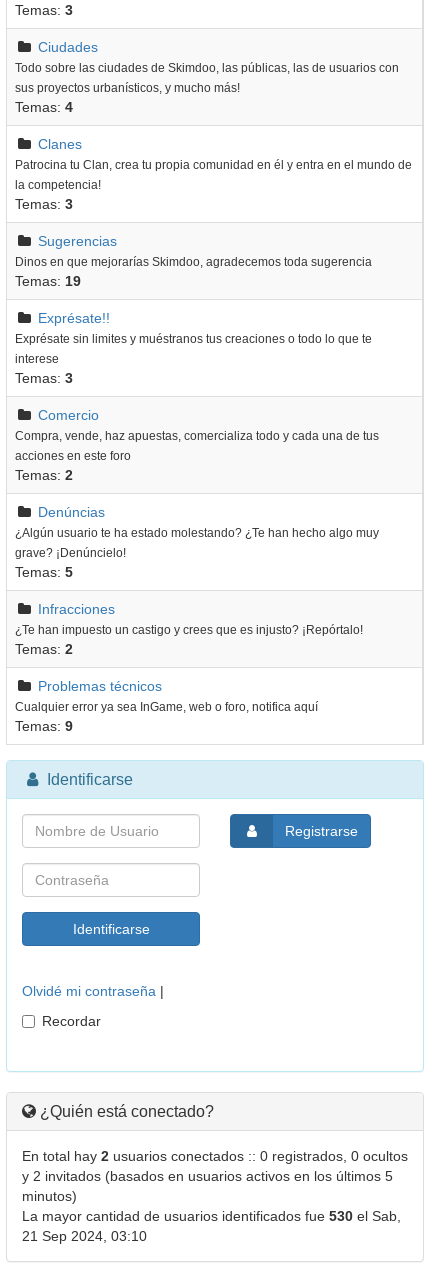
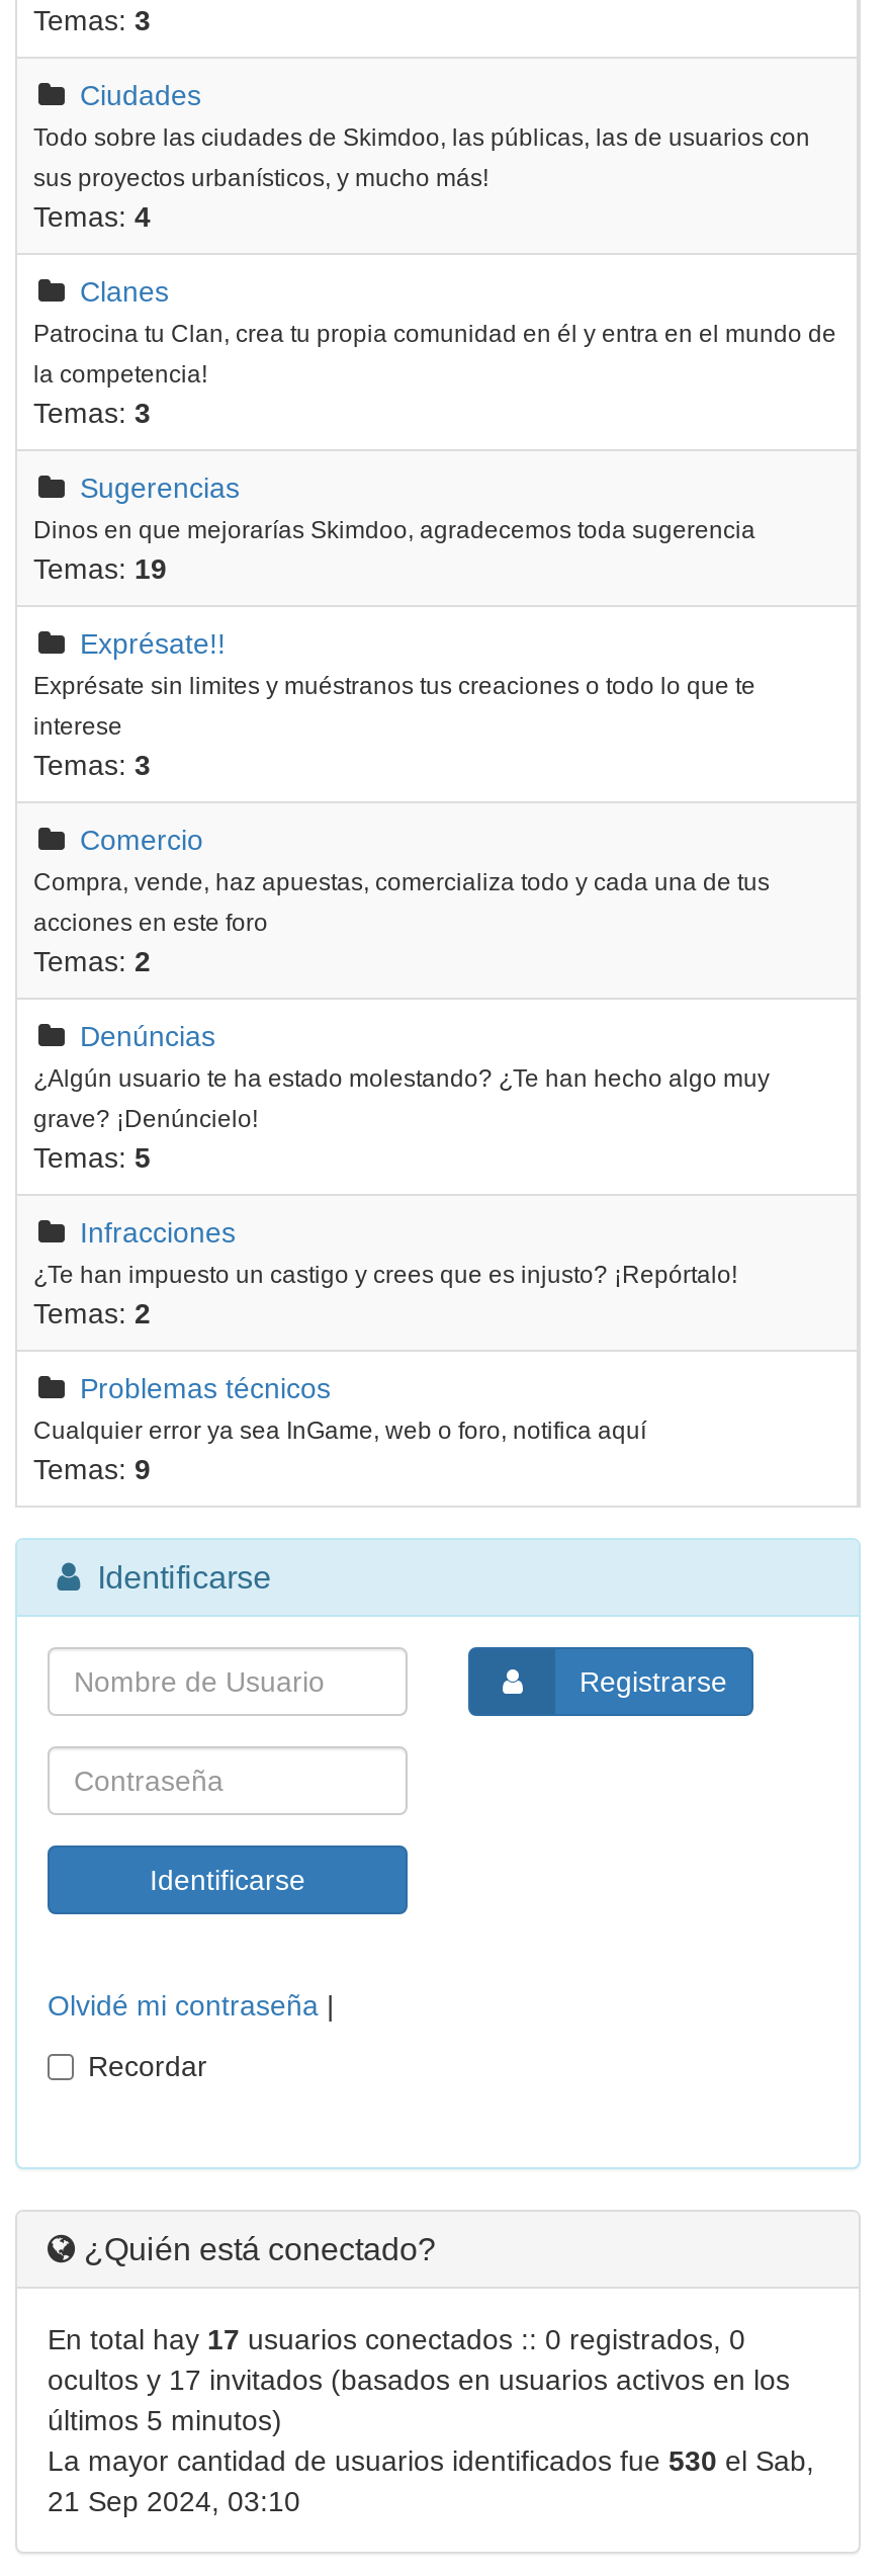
[22,1148,408,1204] En total hay 2 usuarios conectados :: 0 registrados, 0 ocultos | y 2 invitados (basados en usuarios activos en los últimos 5 | minutos) -> [48,2324,790,2437] En total hay 17 usuarios conectados :: 0 registrados, 0 | ocultos y 17 invitados (basados en usuarios activos en los | últimos 5 minutos)

